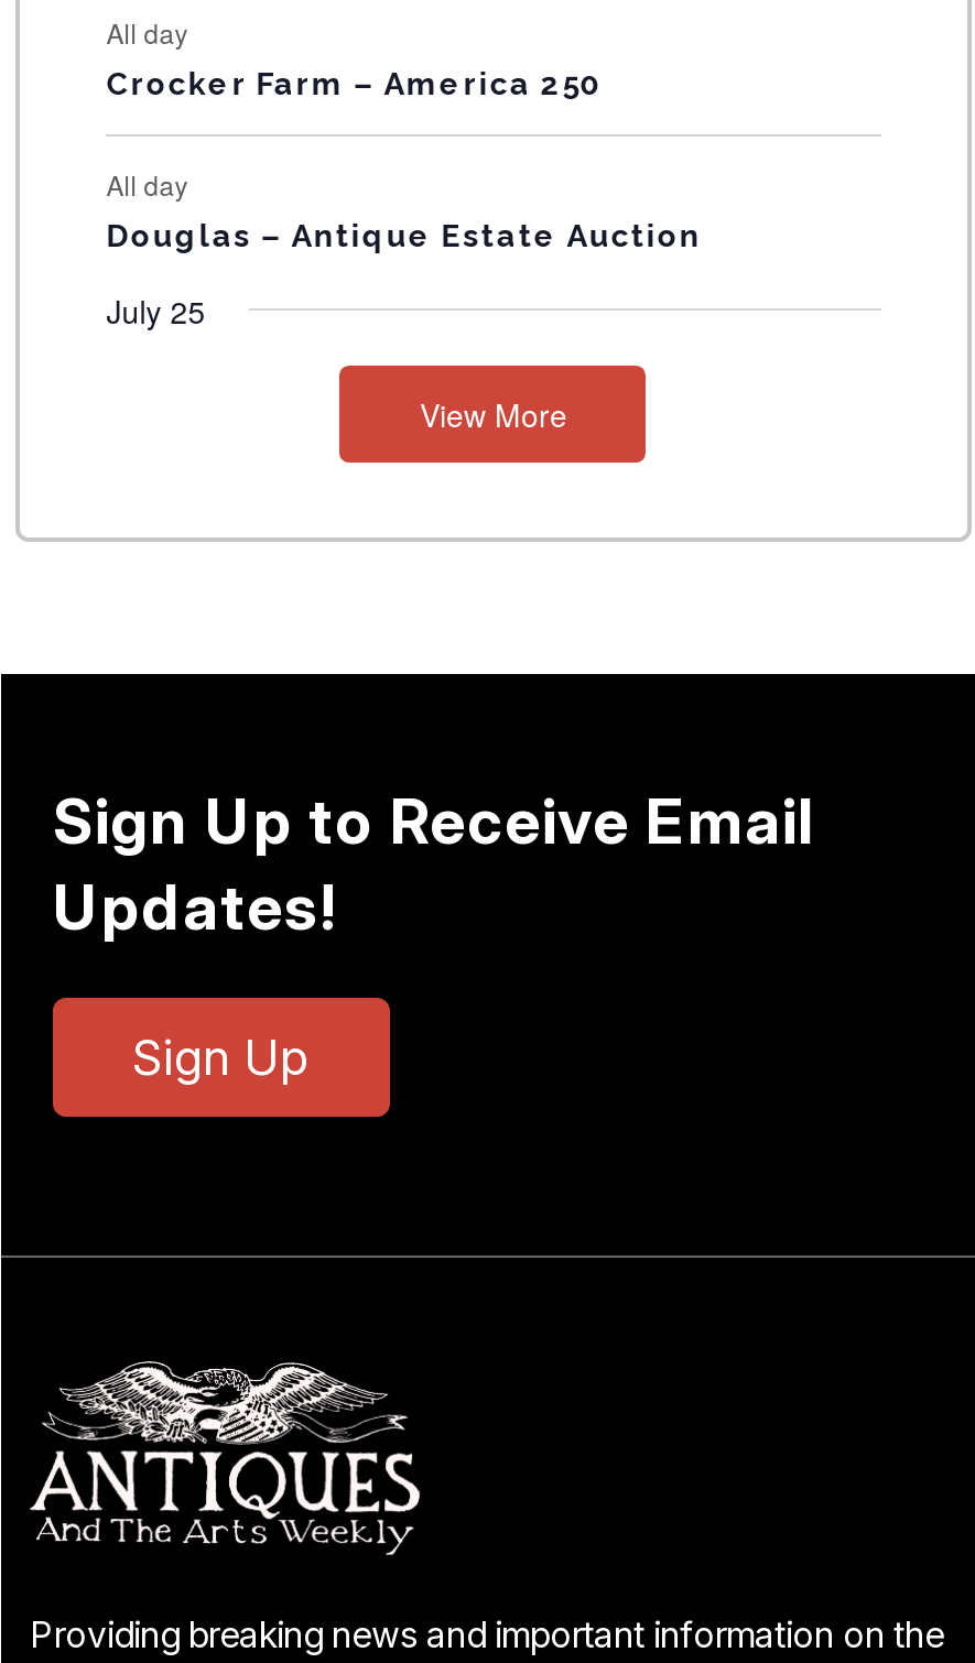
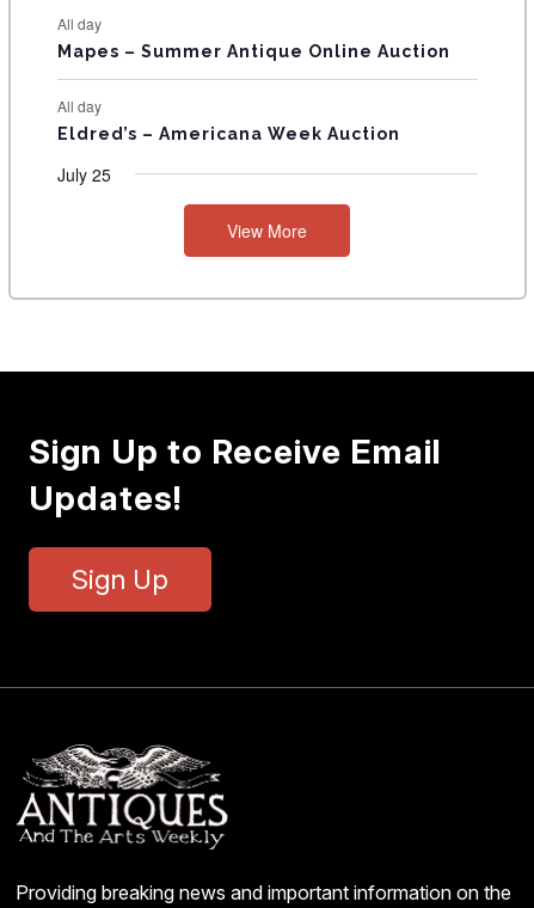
[106,66,602,101] Crocker Farm – America 250 -> [58,42,451,61] Mapes – Summer Antique Online Auction
[106,218,701,253] Douglas – Antique Estate Auction -> [58,124,400,143] Eldred’s – Americana Week Auction

